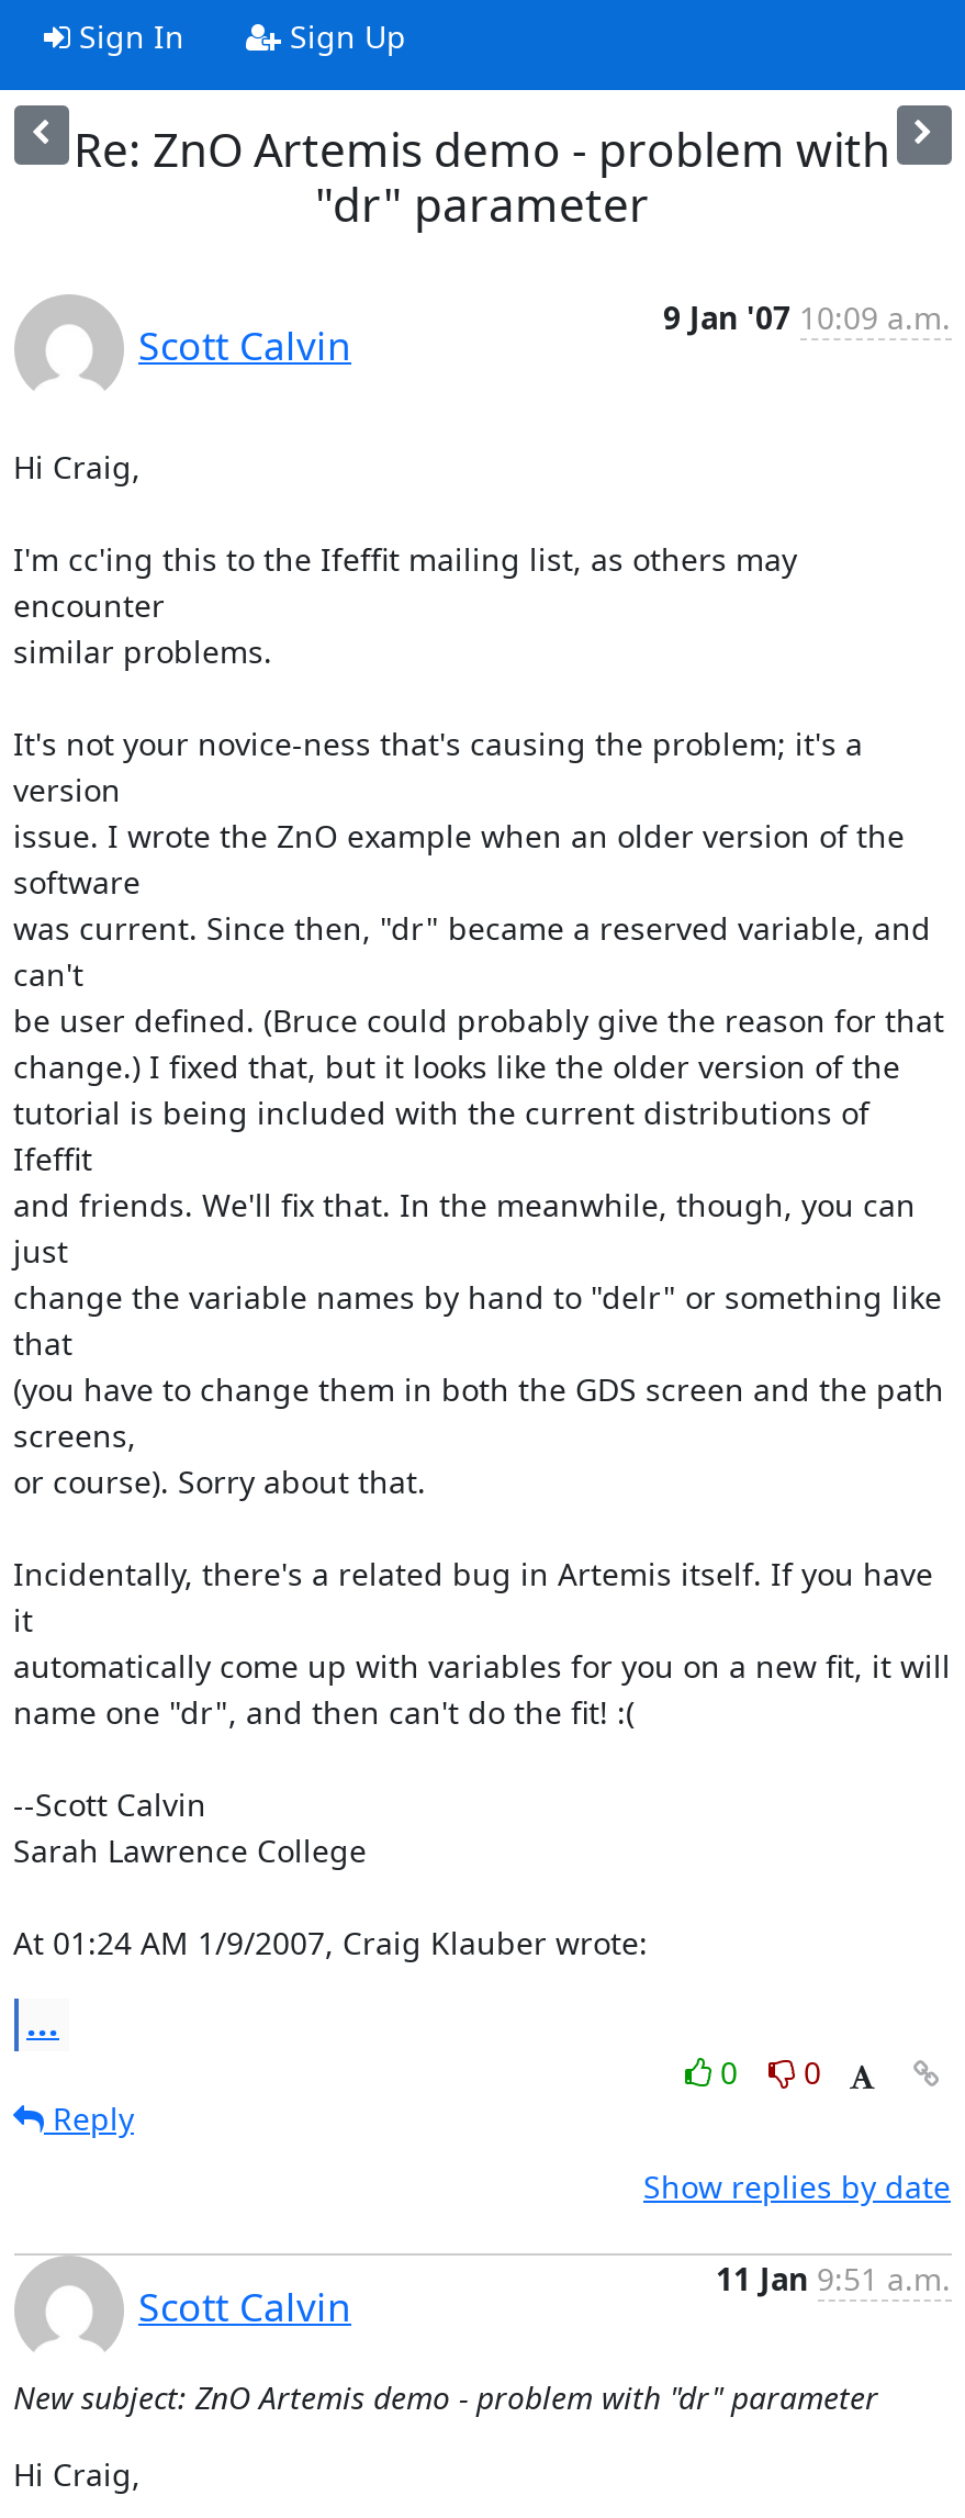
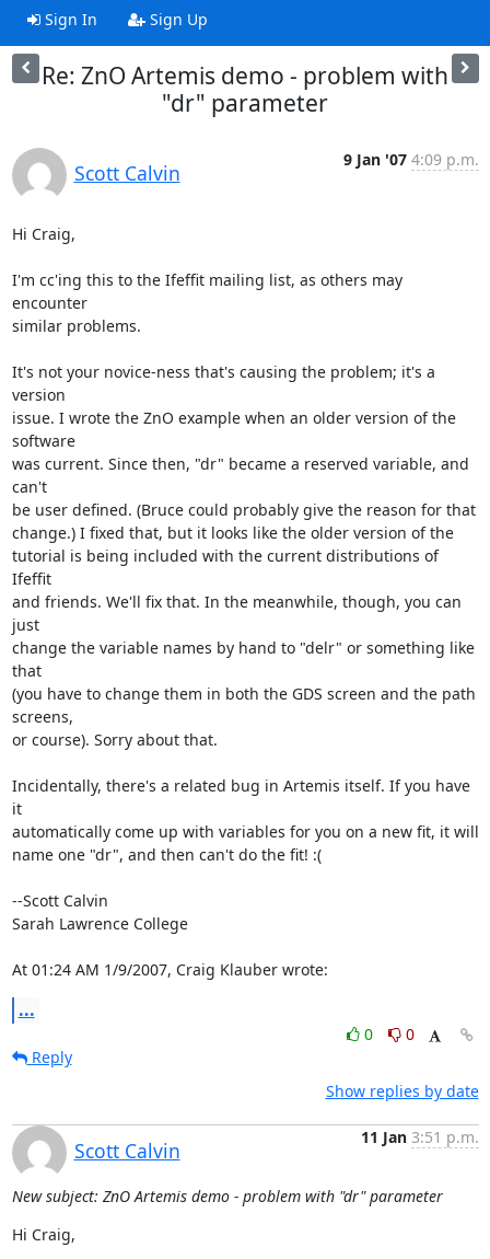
[663,295,951,337] 9 Jan '07 10:09 a.m. -> [343,148,479,169] 9 Jan '07 4:09 p.m.
[716,2257,951,2298] 11 Jan 9:51 a.m. -> [360,1126,479,1147] 11 Jan 3:51 p.m.

